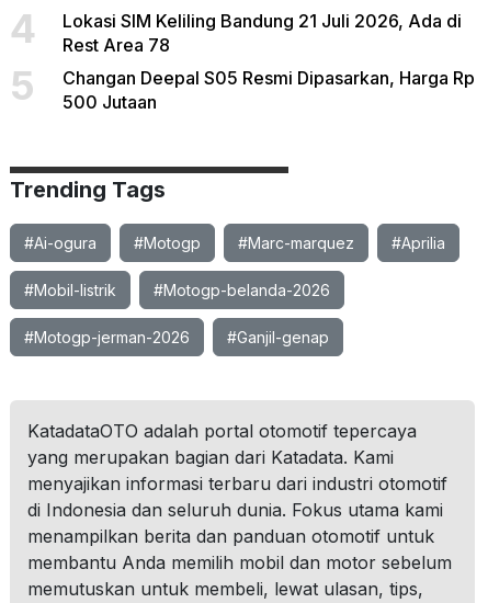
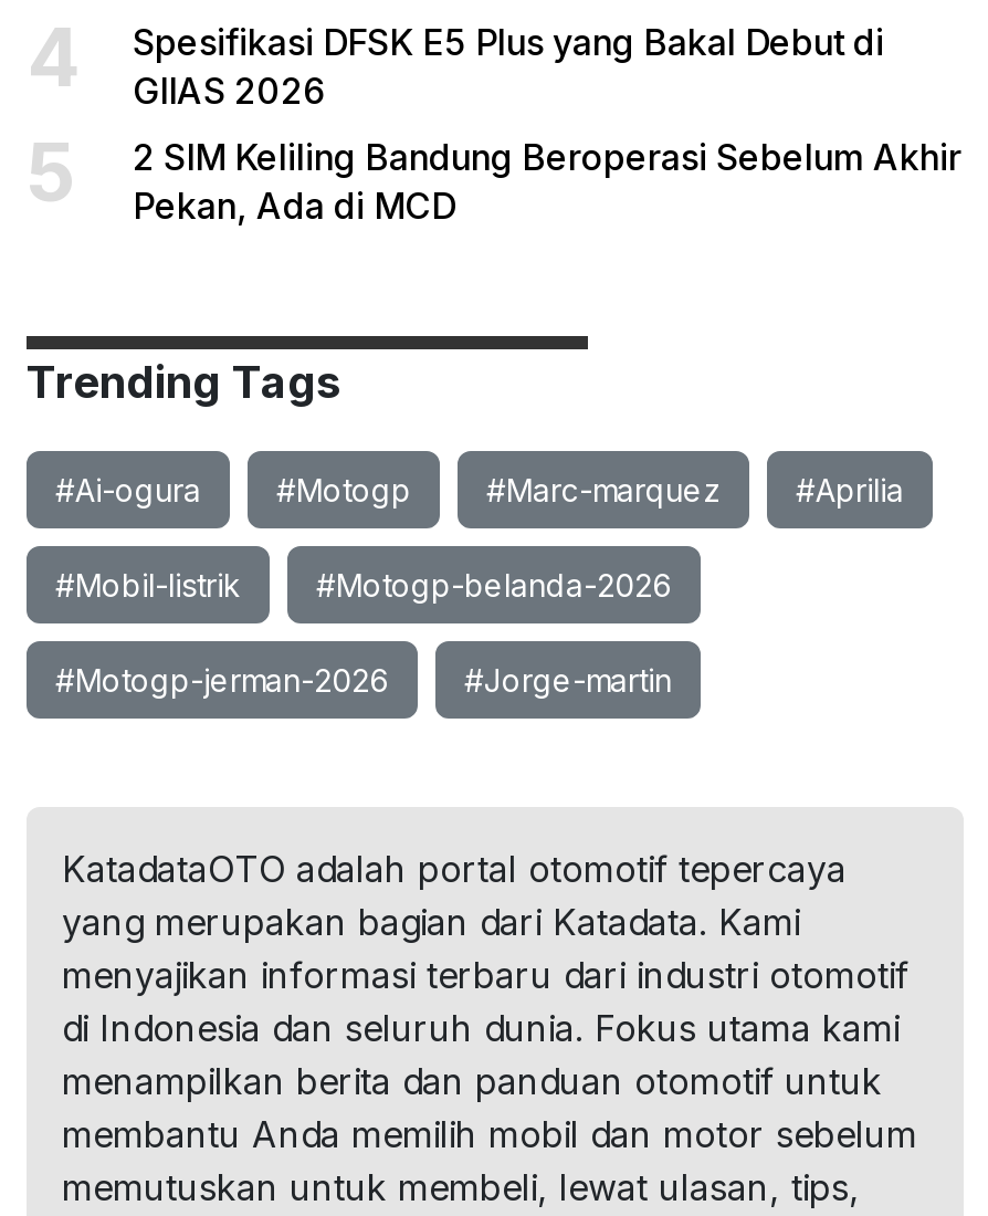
[63,10,462,56] Lokasi SIM Keliling Bandung 21 Juli 2026, Ada di | Rest Area 78 -> [133,20,884,113] Spesifikasi DFSK E5 Plus yang Bakal Debut di | GIIAS 2026
[63,67,475,113] Changan Deepal S05 Resmi Dipasarkan, Harga Rp | 500 Jutaan -> [133,135,961,228] 2 SIM Keliling Bandung Beroperasi Sebelum Akhir | Pekan, Ada di MCD
[227,328,329,346] #Ganjil-genap -> [464,661,672,699] #Jorge-martin

